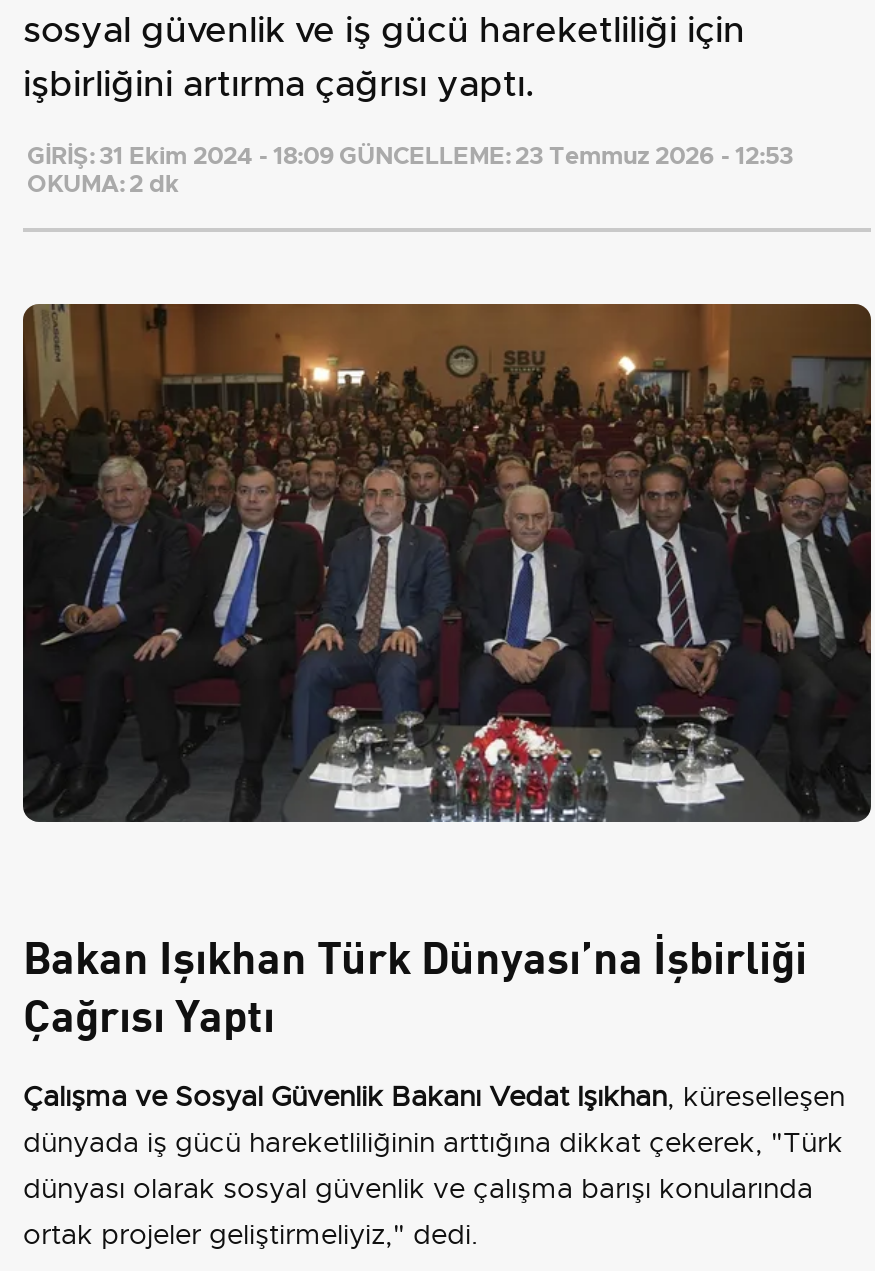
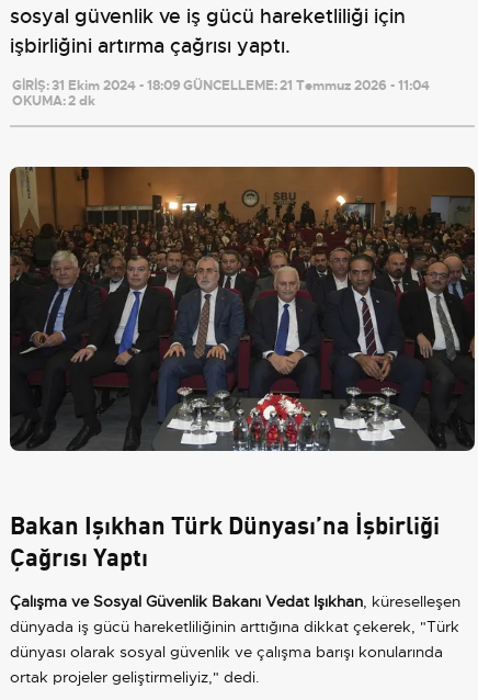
[27,140,793,172] GİRİŞ: 31 Ekim 2024 - 18:09 GÜNCELLEME: 23 Temmuz 2026 - 12:53 -> [12,77,430,94] GİRİŞ: 31 Ekim 2024 - 18:09 GÜNCELLEME: 21 Temmuz 2026 - 11:04

